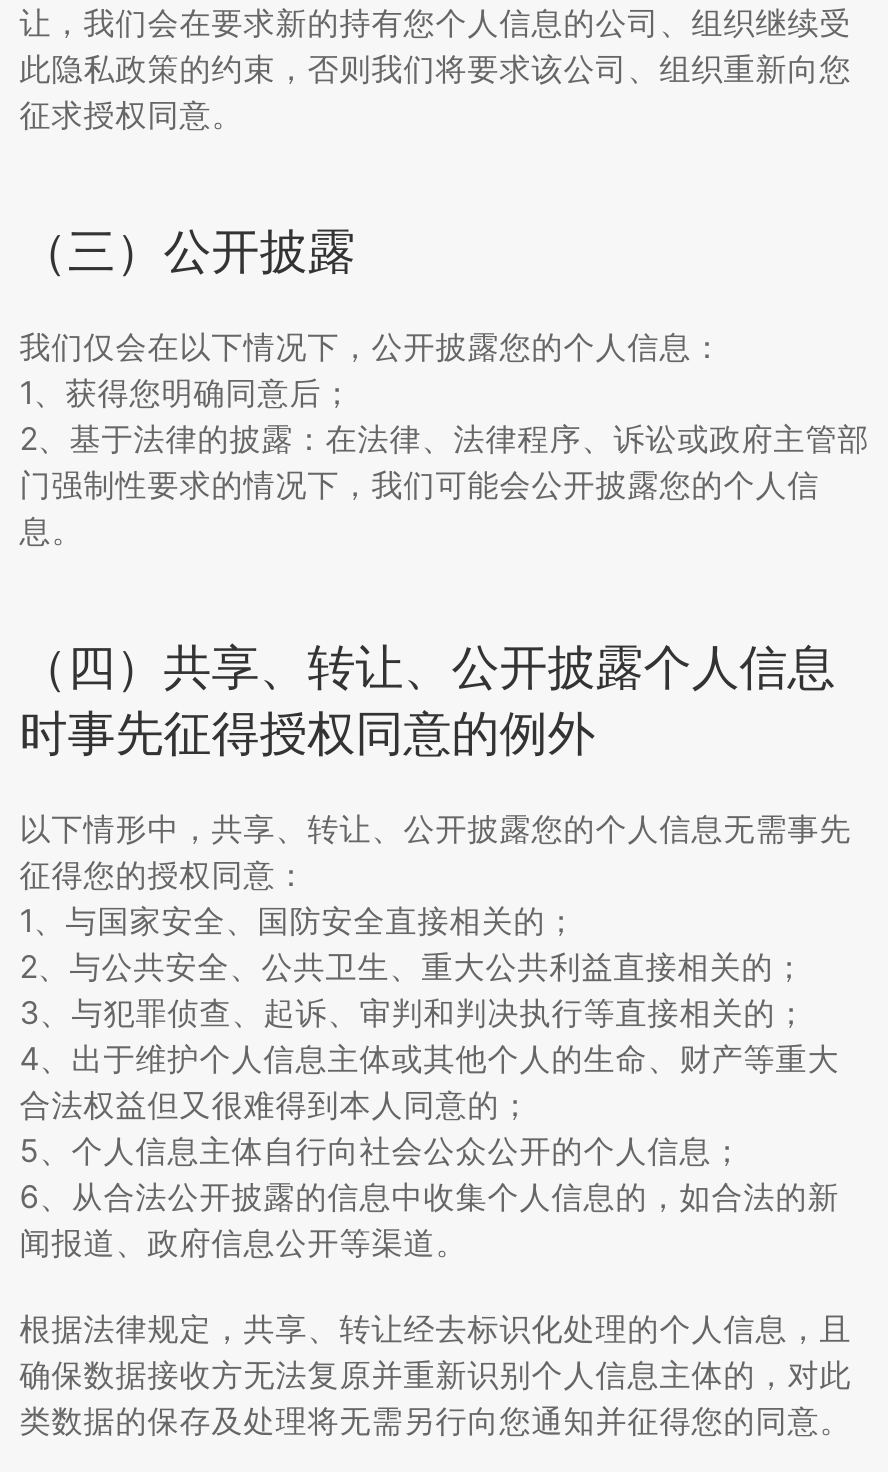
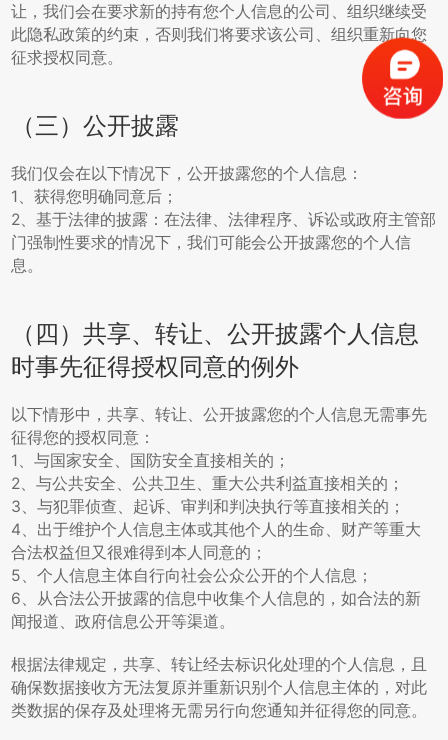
none -> [361,47,444,120] [image]

